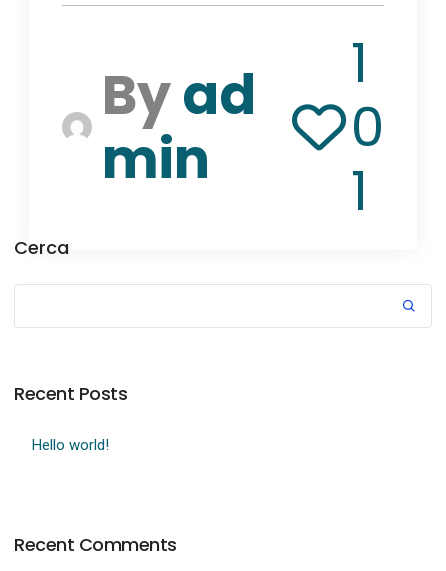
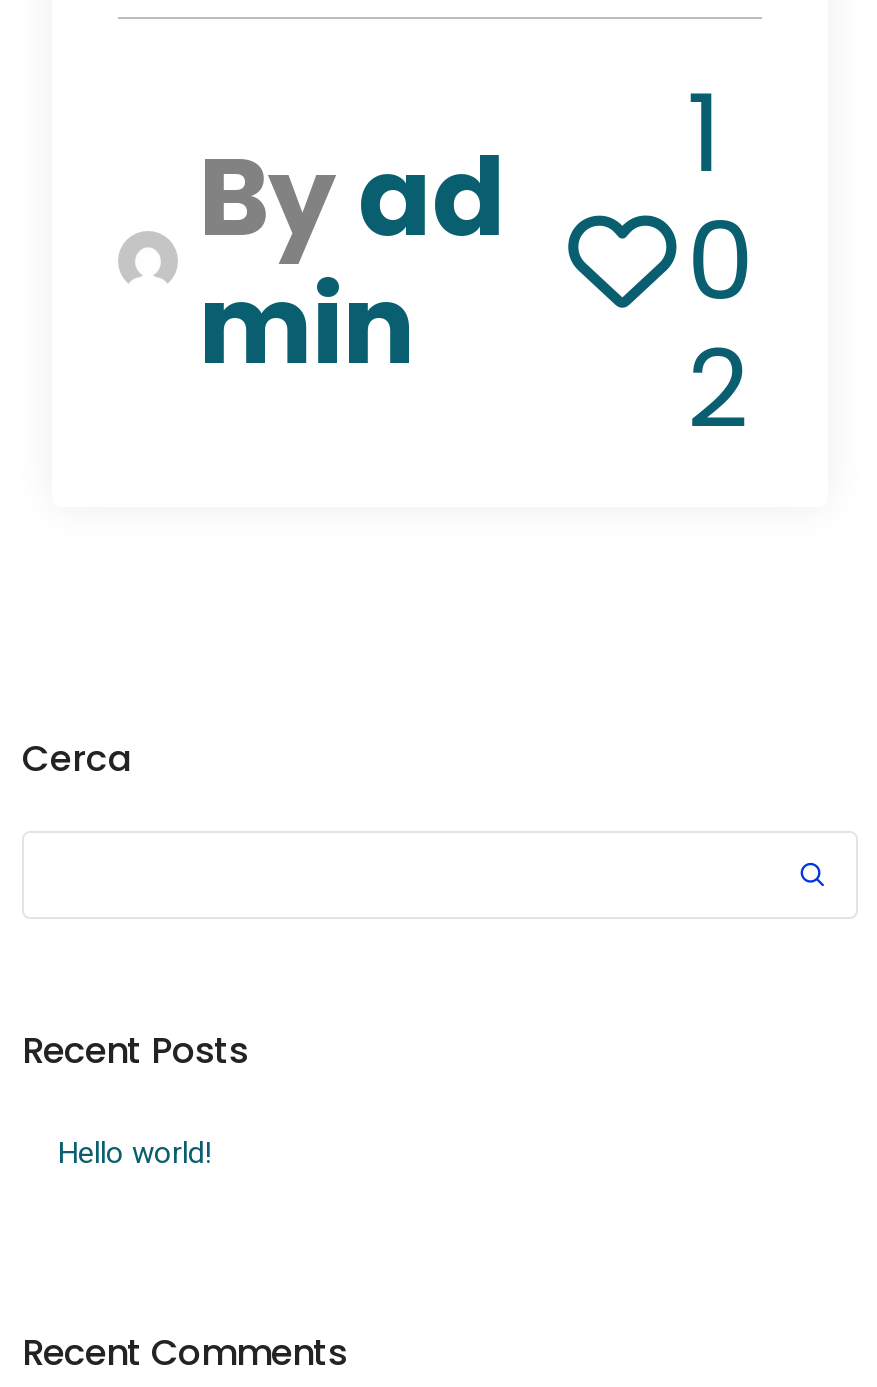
[102,25,384,229] [image] | min Byad 1 0 1 -> [198,57,752,465] [image] | min Byad 2 0 1

